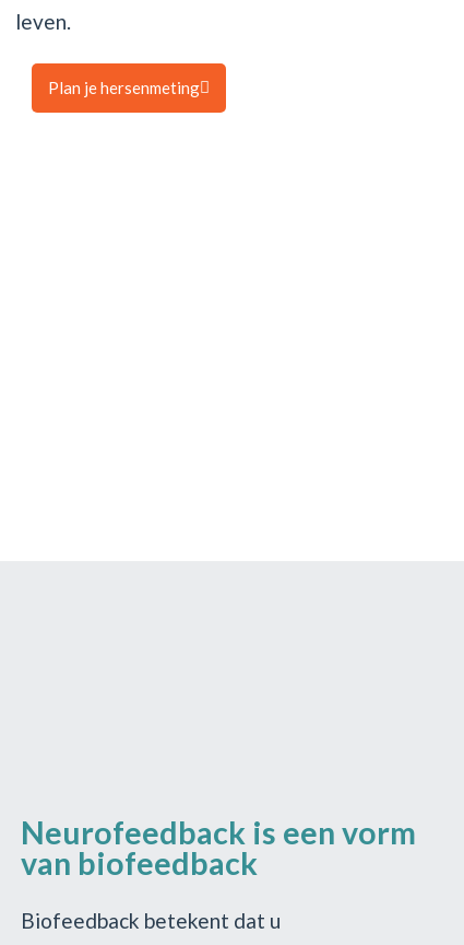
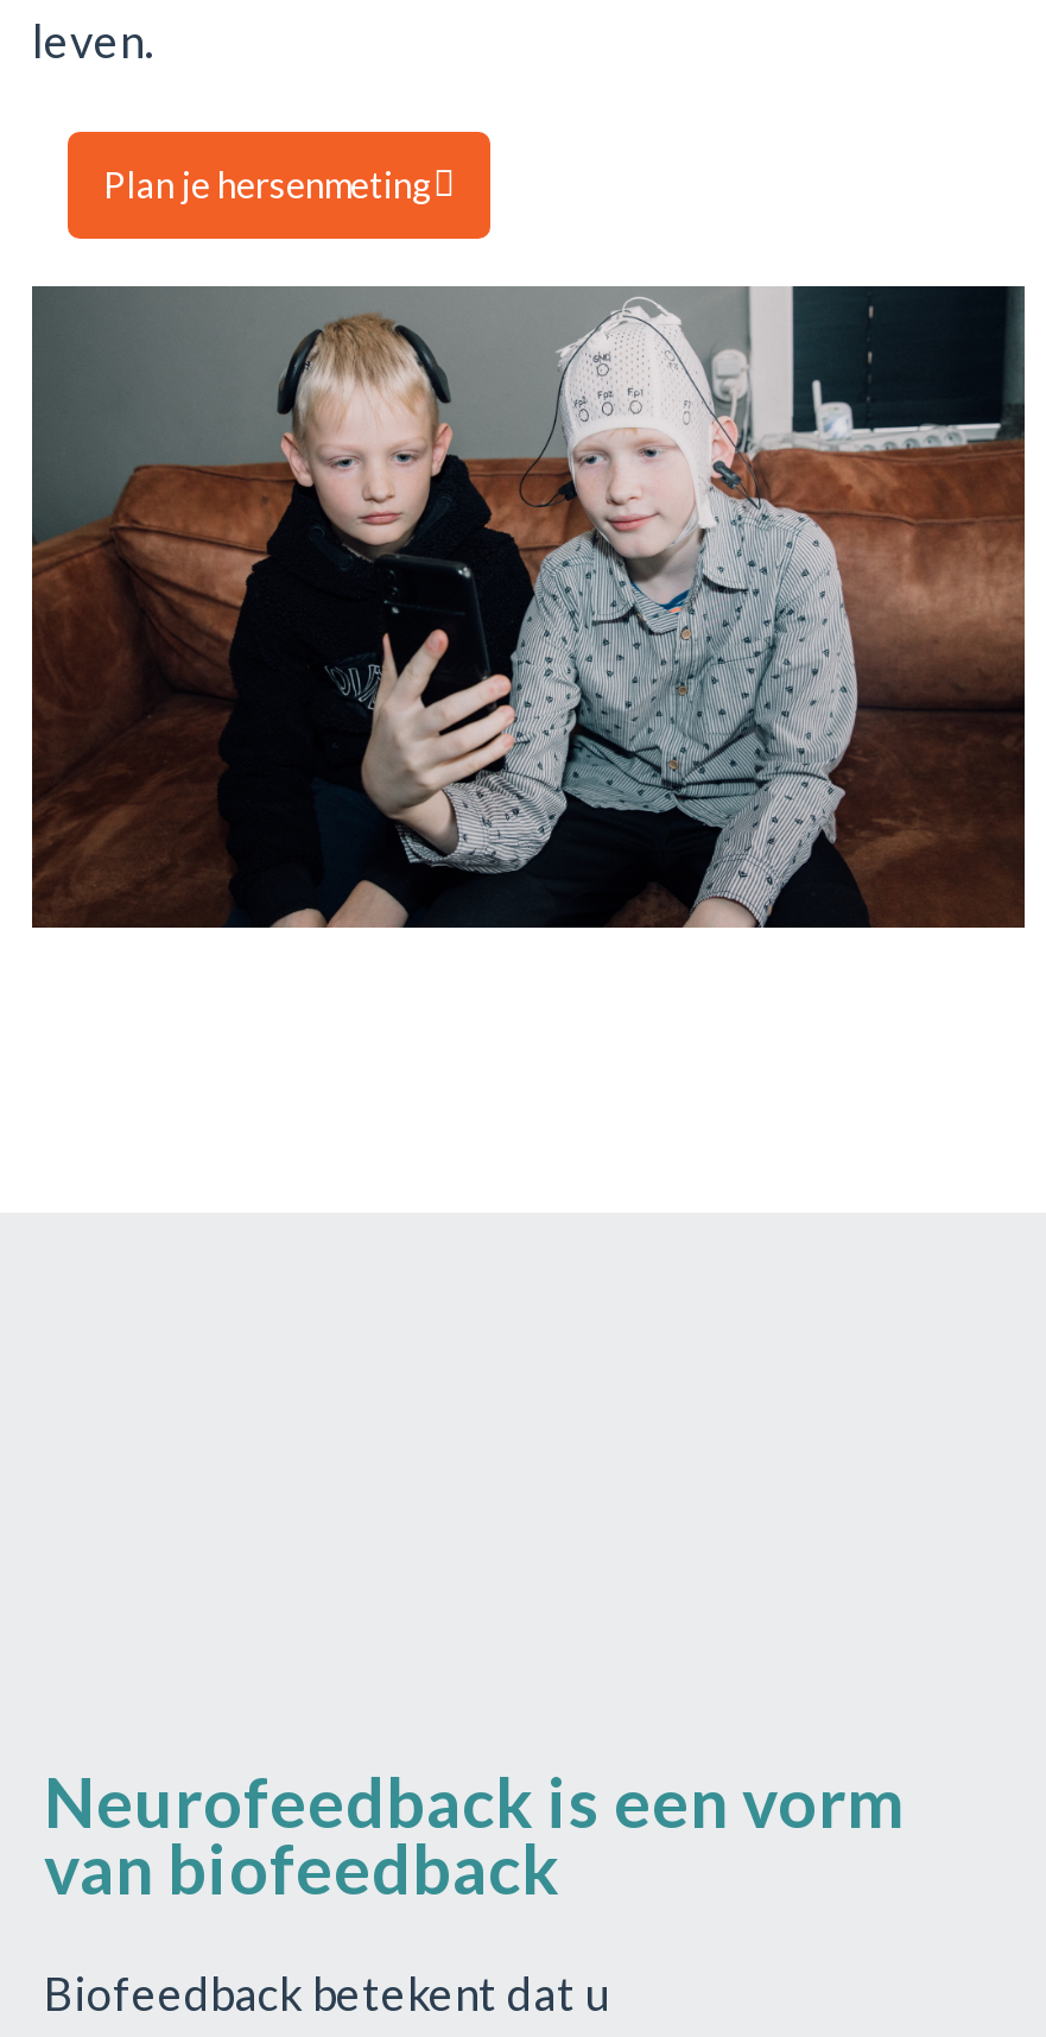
none -> [30,284,1027,930] [image]

